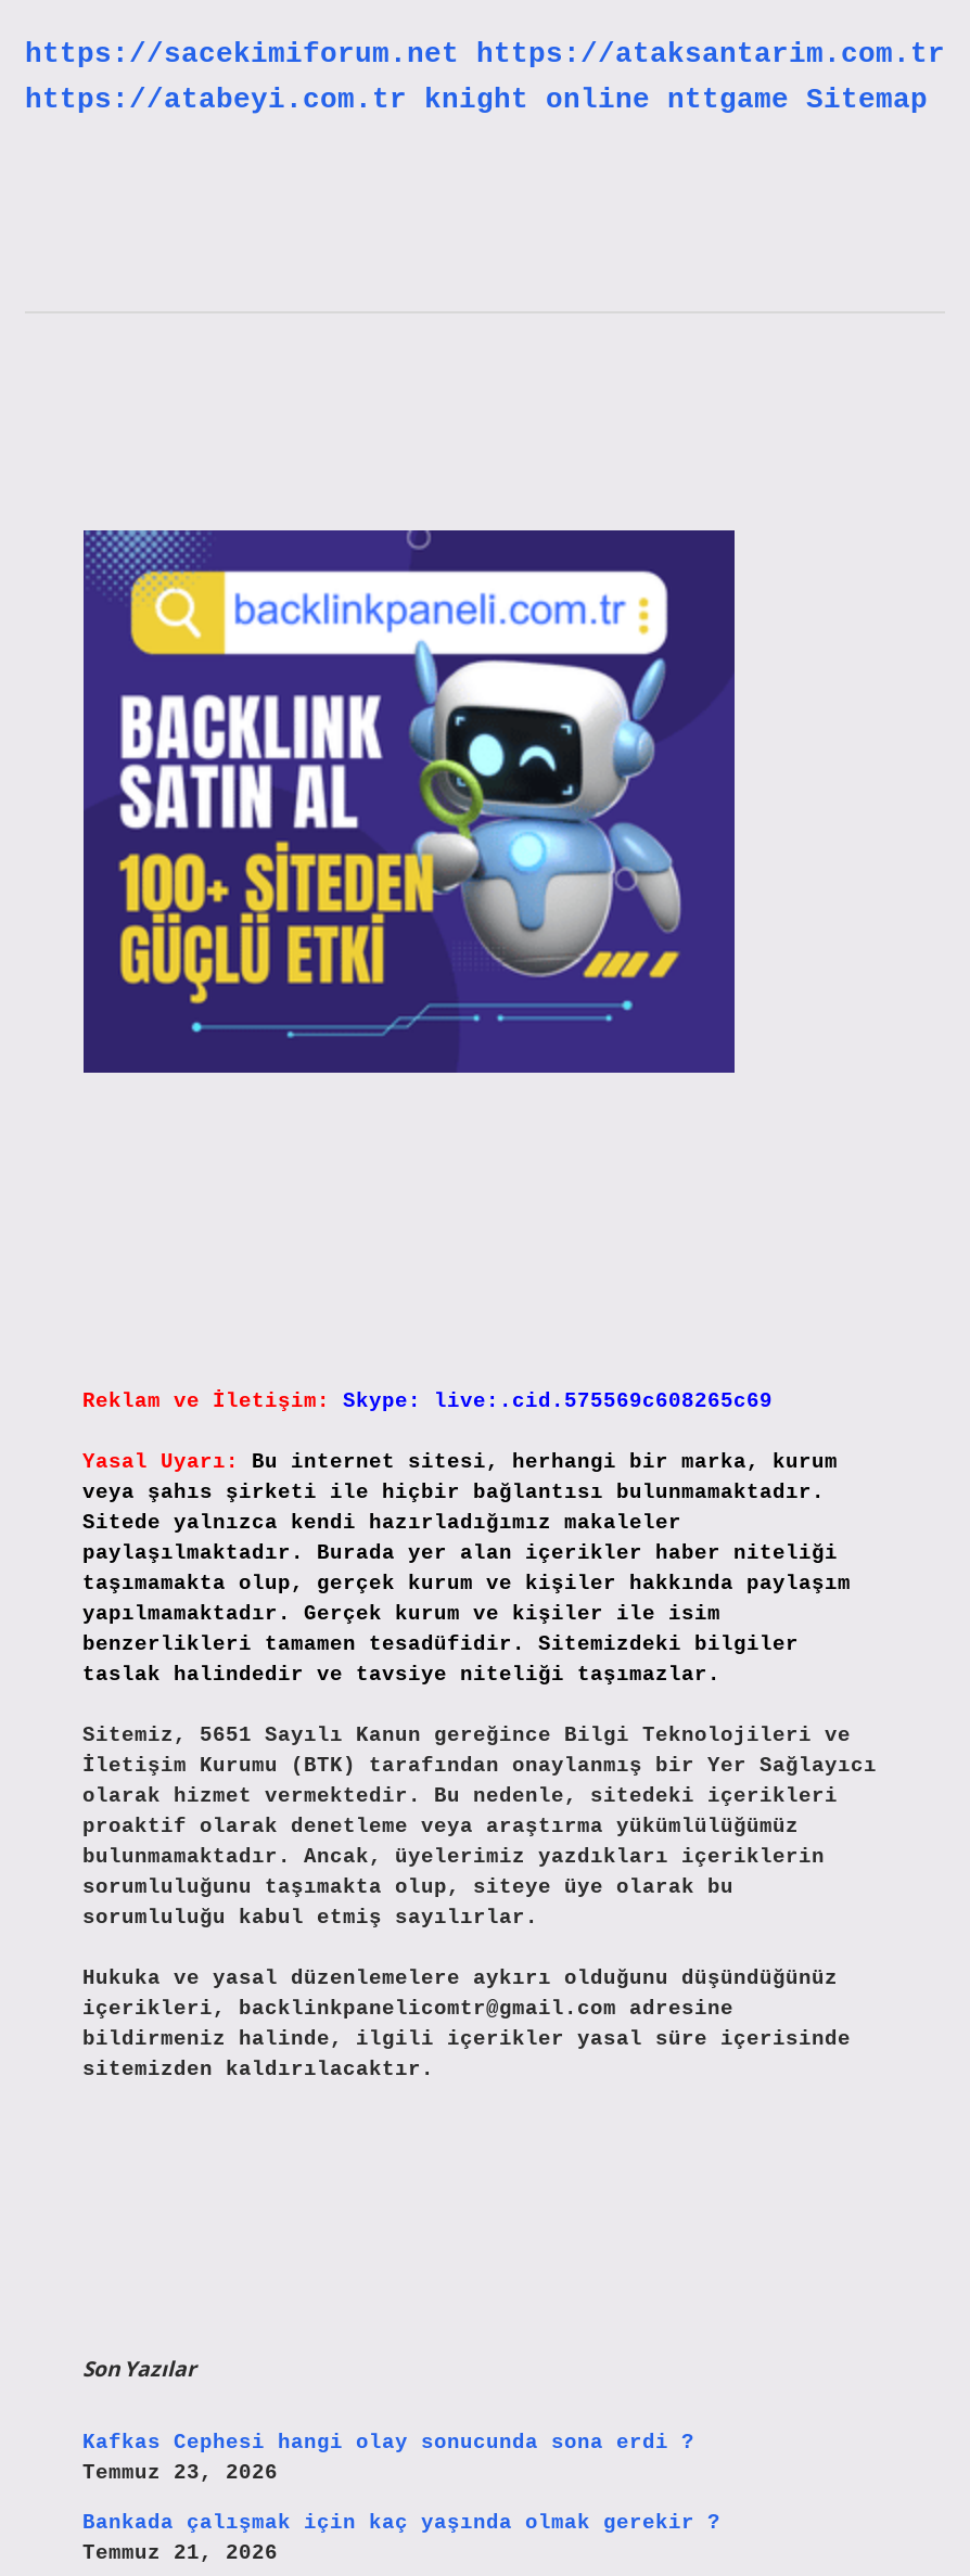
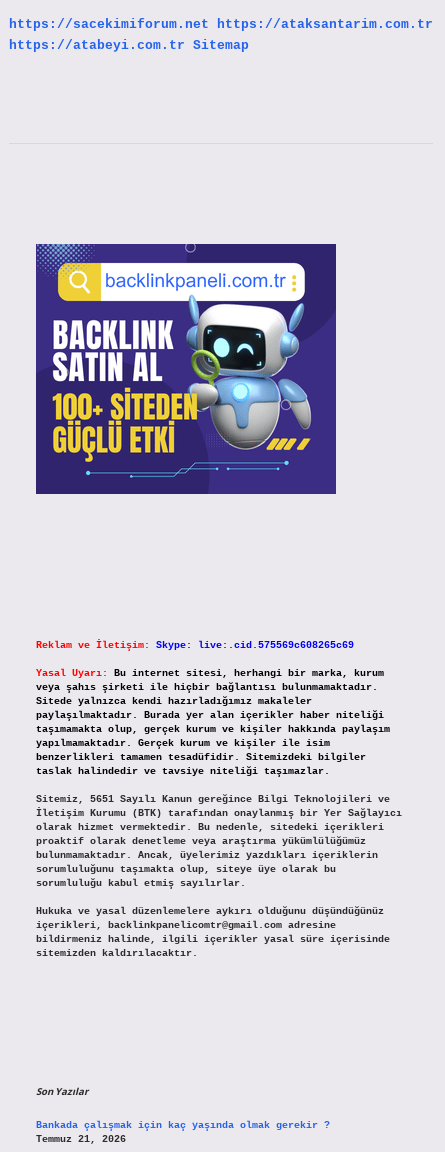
[25,84,928,117] https://atabeyi.com.tr knight online nttgame Sitemap -> [9,38,249,53] https://atabeyi.com.tr Sitemap
[82,2430,694,2484] Kafkas Cephesi hangi olay sonucunda sona erdi ? | Temmuz 23, 2026 -> none

